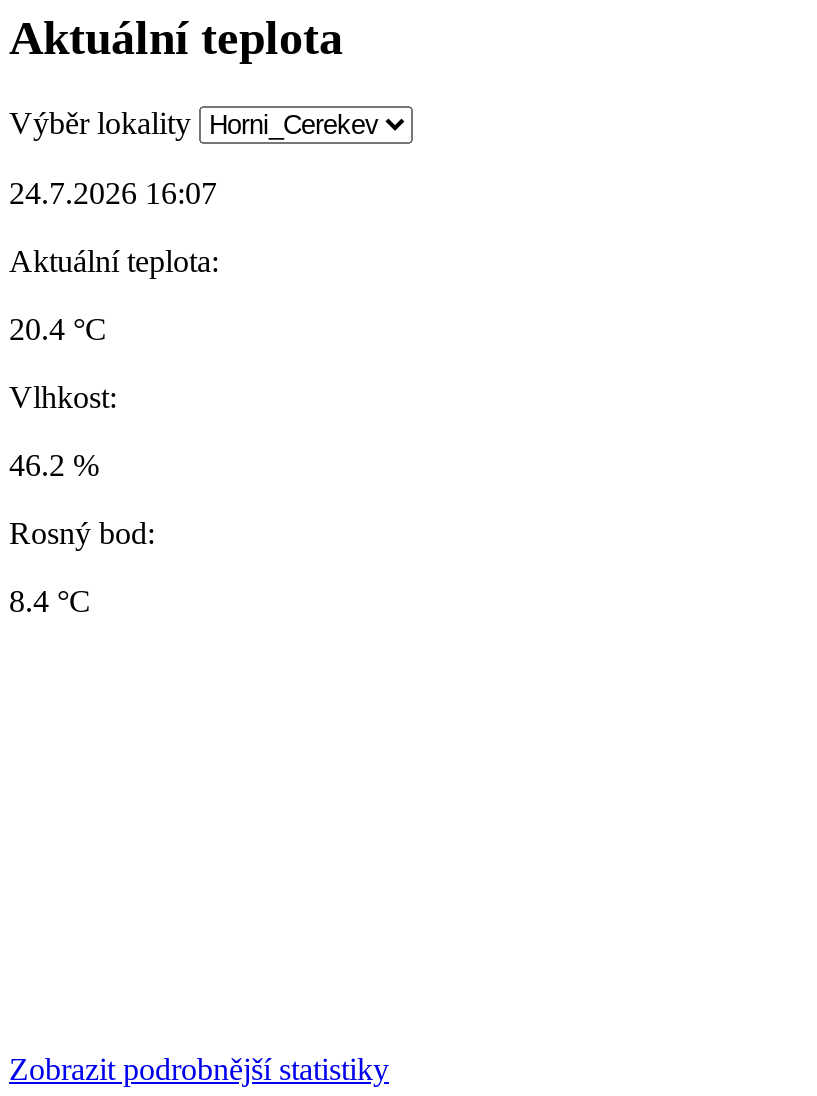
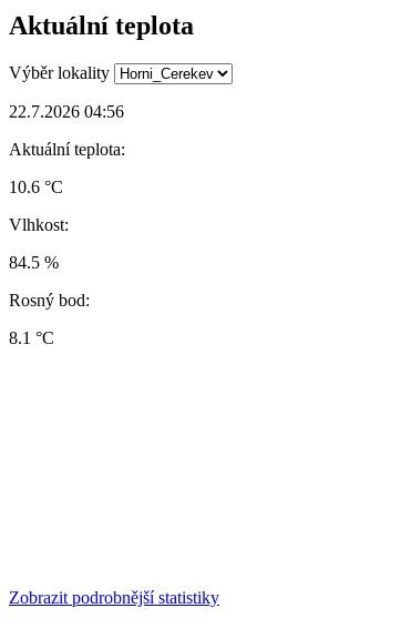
[9,176,217,210] 24.7.2026 16:07 -> [9,102,124,121] 22.7.2026 04:56
[9,312,107,346] 20.4 °C -> [9,178,63,197] 10.6 °C
[9,448,99,482] 46.2 % -> [9,253,59,272] 84.5 %
[9,584,91,618] 8.4 °C -> [9,329,54,348] 8.1 °C

